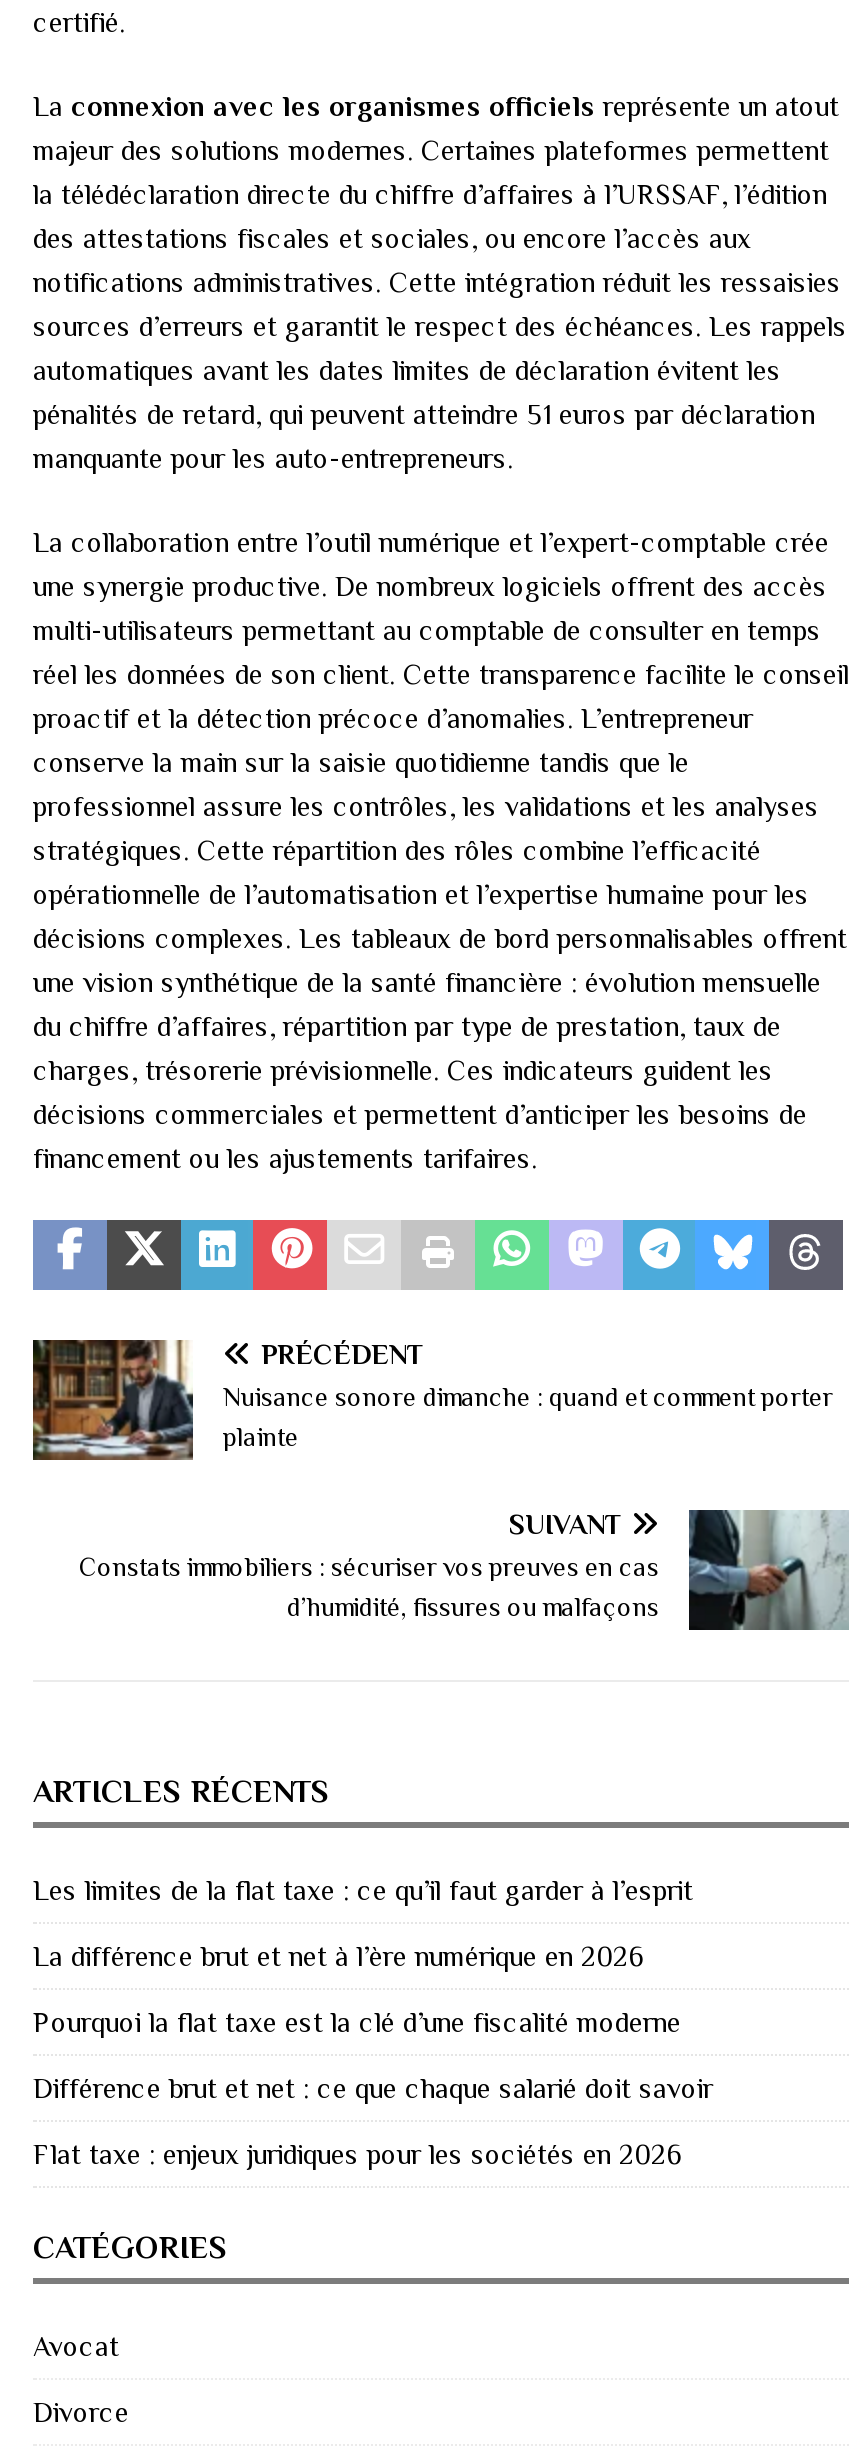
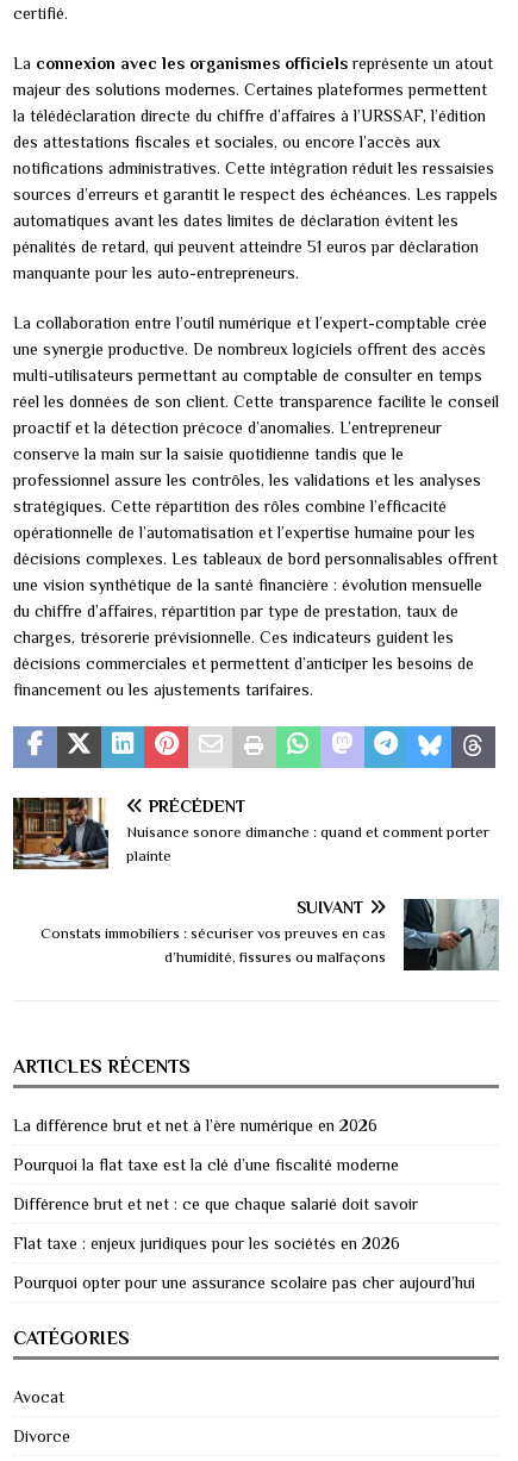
[33,1875,693,1907] Les limites de la flat taxe : ce qu’il faut garder à l’esprit -> none
moved [33,1941,713,2171] -> [13,1116,418,1253]: La différence brut et net à l’ère numérique en 2026 | Pourquoi la flat taxe est la clé d’une fiscalité moderne | Différence brut et net : ce que chaque salarié doit savoir | Flat taxe : enjeux juridiques pour les sociétés en 2026
none -> [13,1273,475,1292] Pourquoi opter pour une assurance scolaire pas cher aujourd’hui

